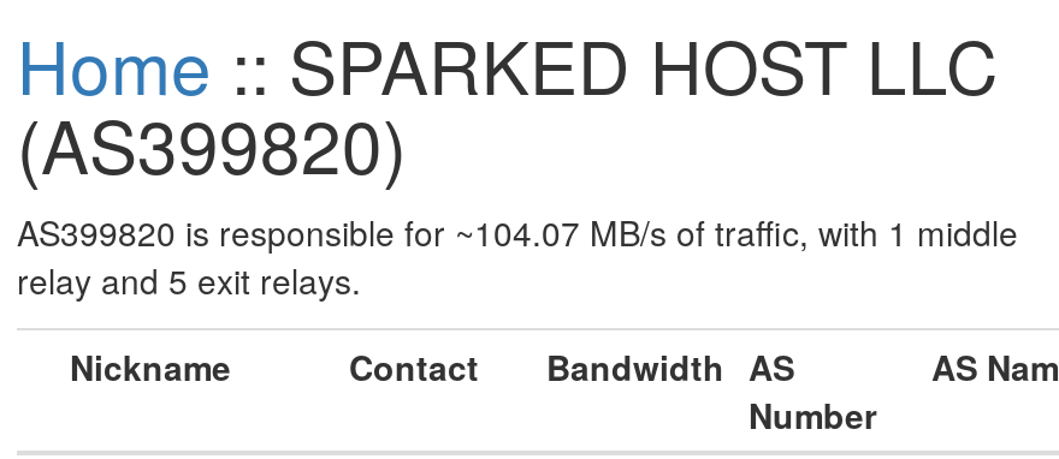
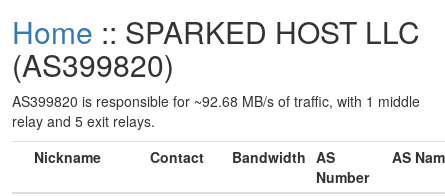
[17,208,1018,256] AS399820 is responsible for ~104.07 MB/s of traffic, with 1 middle -> [12,91,420,111] AS399820 is responsible for ~92.68 MB/s of traffic, with 1 middle

